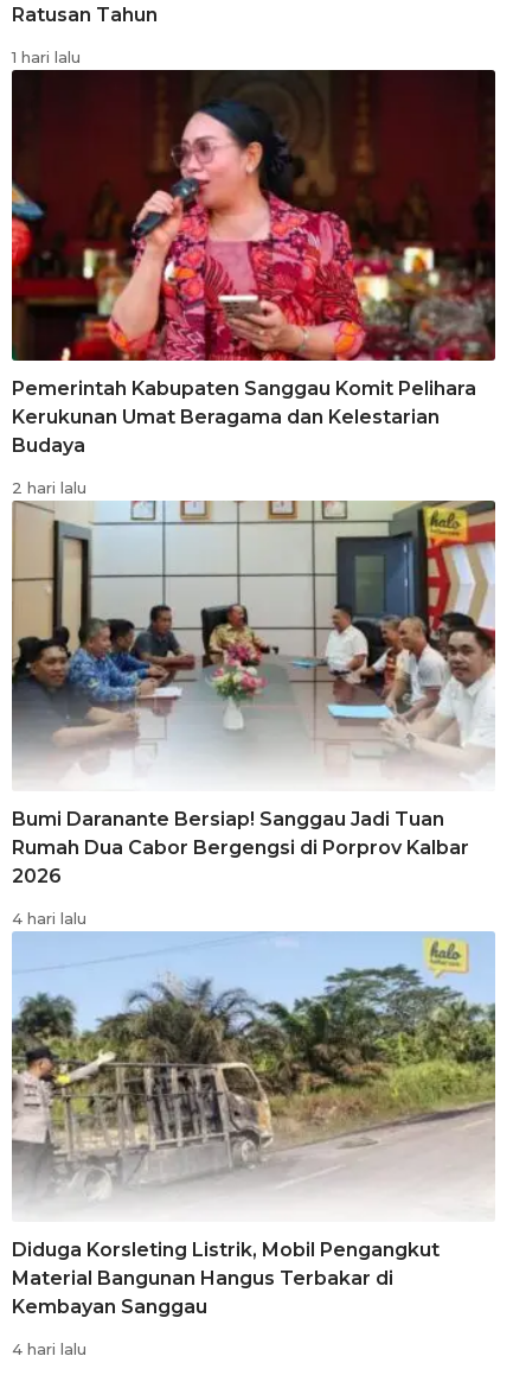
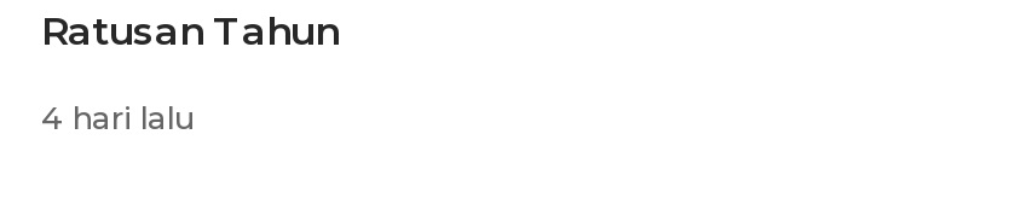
[12,48,81,67] 1 hari lalu -> none
[11,69,496,497] [image] | Pemerintah Kabupaten Sanggau Komit Pelihara | Kerukunan Umat Beragama dan Kelestarian | Budaya | 2 hari lalu -> none
[11,499,496,928] [image] | Bumi Daranante Bersiap! Sanggau Jadi Tuan | Rumah Dua Cabor Bergengsi di Porprov Kalbar | 2026 | 4 hari lalu -> none
[11,931,496,1318] [image] | Diduga Korsleting Listrik, Mobil Pengangkut | Material Bangunan Hangus Terbakar di | Kembayan Sanggau -> none

